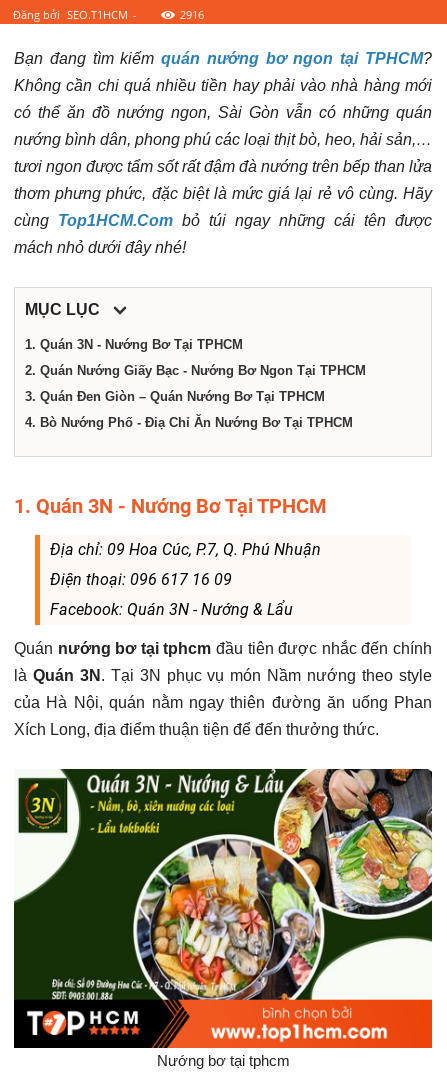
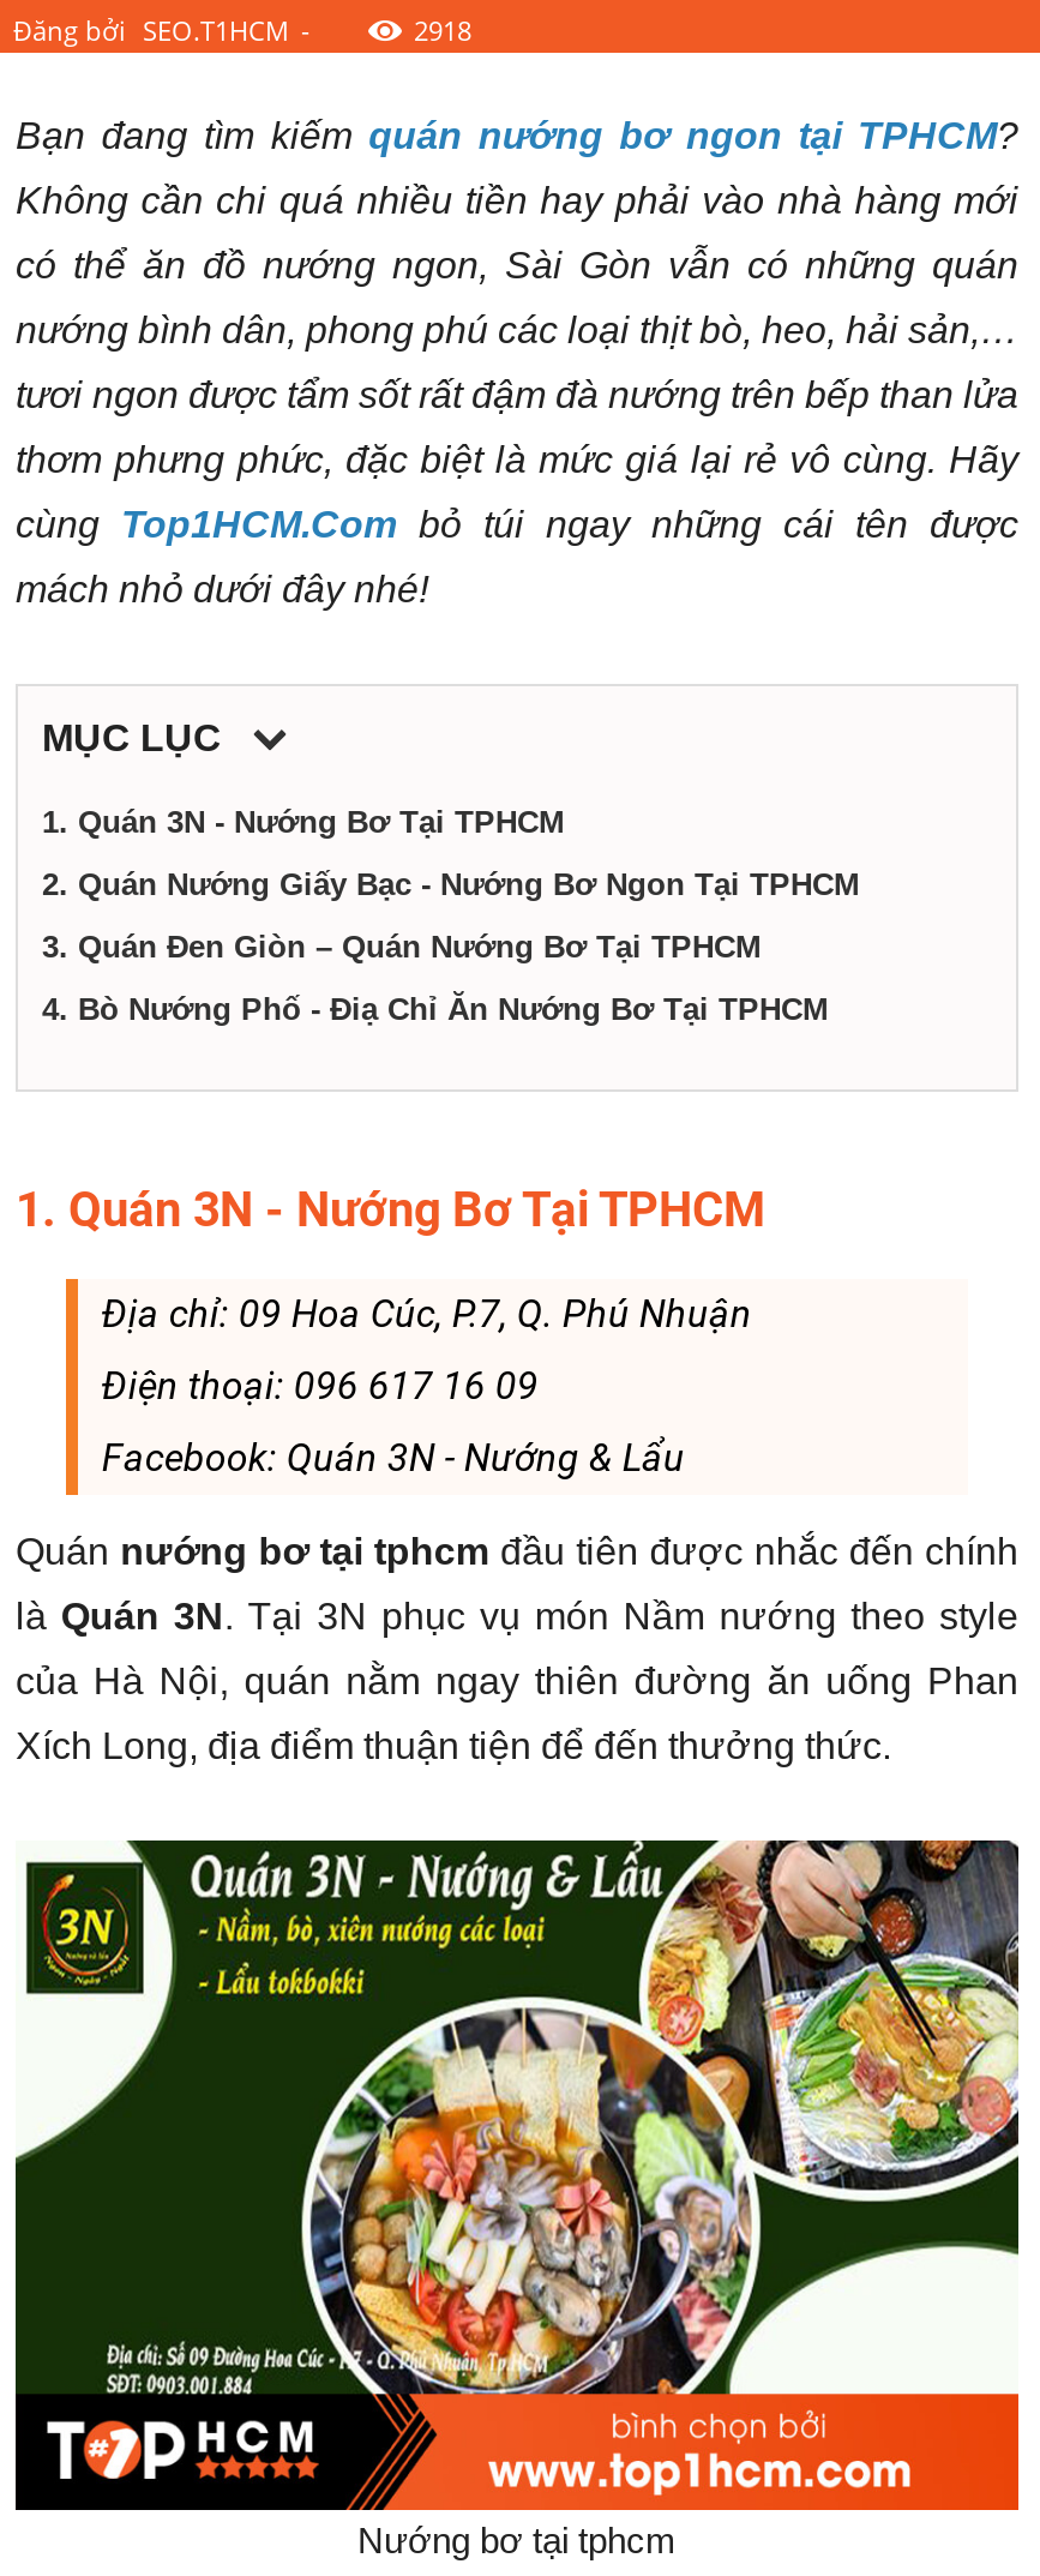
[180,7,204,22] 2916 -> [414,12,471,48] 2918

